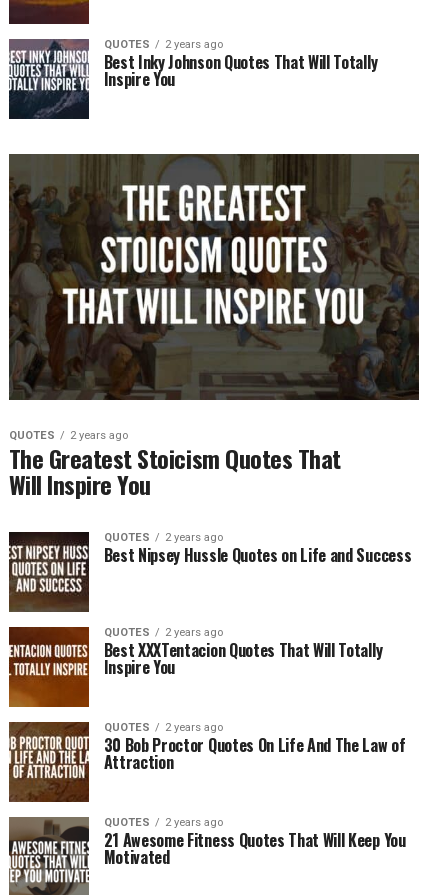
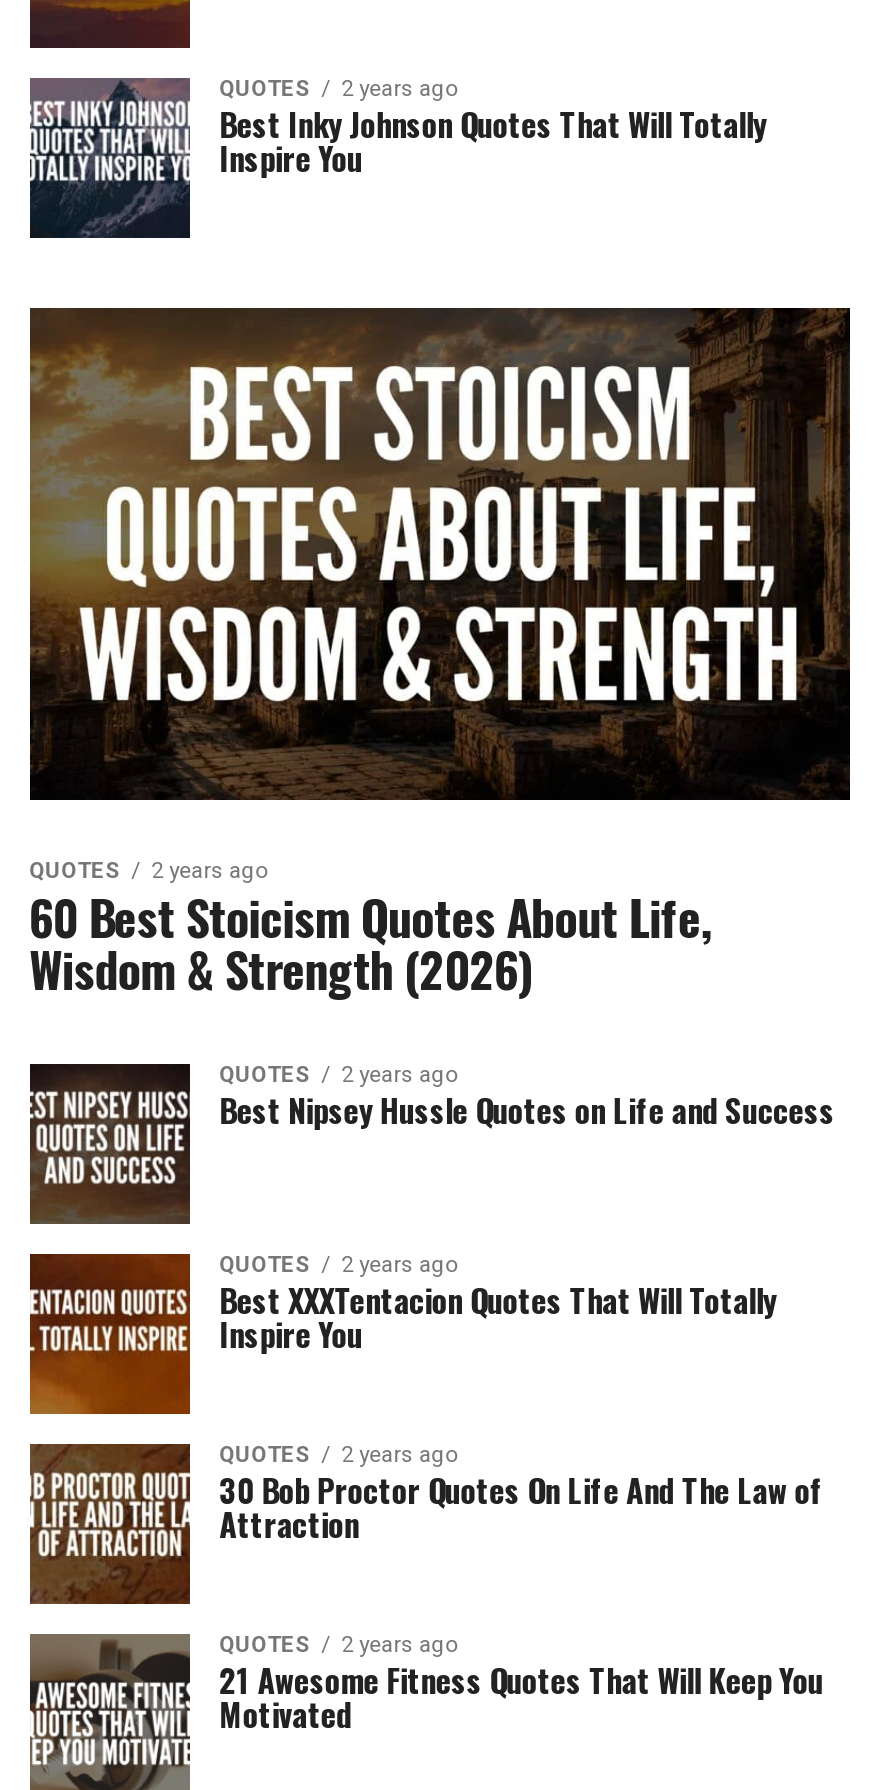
[9,154,419,400] [image] -> [30,310,850,800] [image]
[9,440,341,502] The Greatest Stoicism Quotes That | Will Inspire You -> [29,880,712,1004] 60 Best Stoicism Quotes About Life, | Wisdom & Strength (2026)

